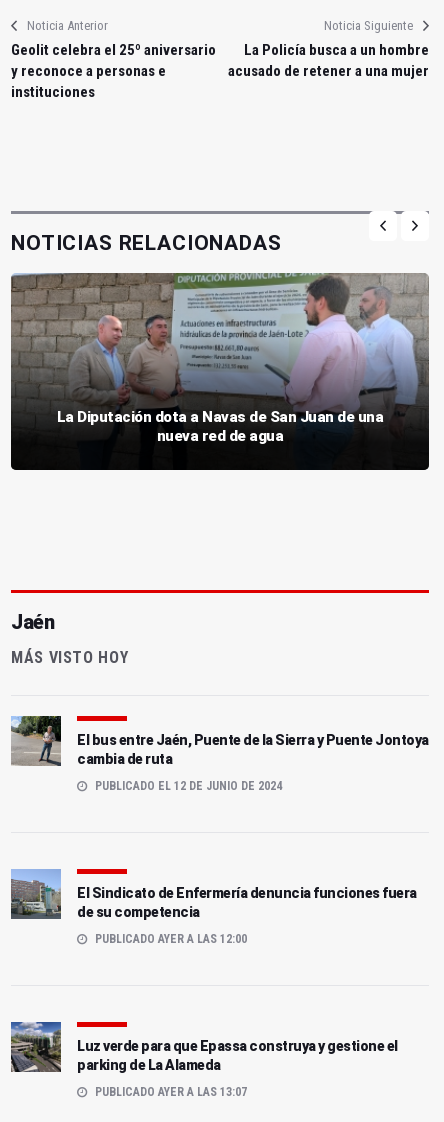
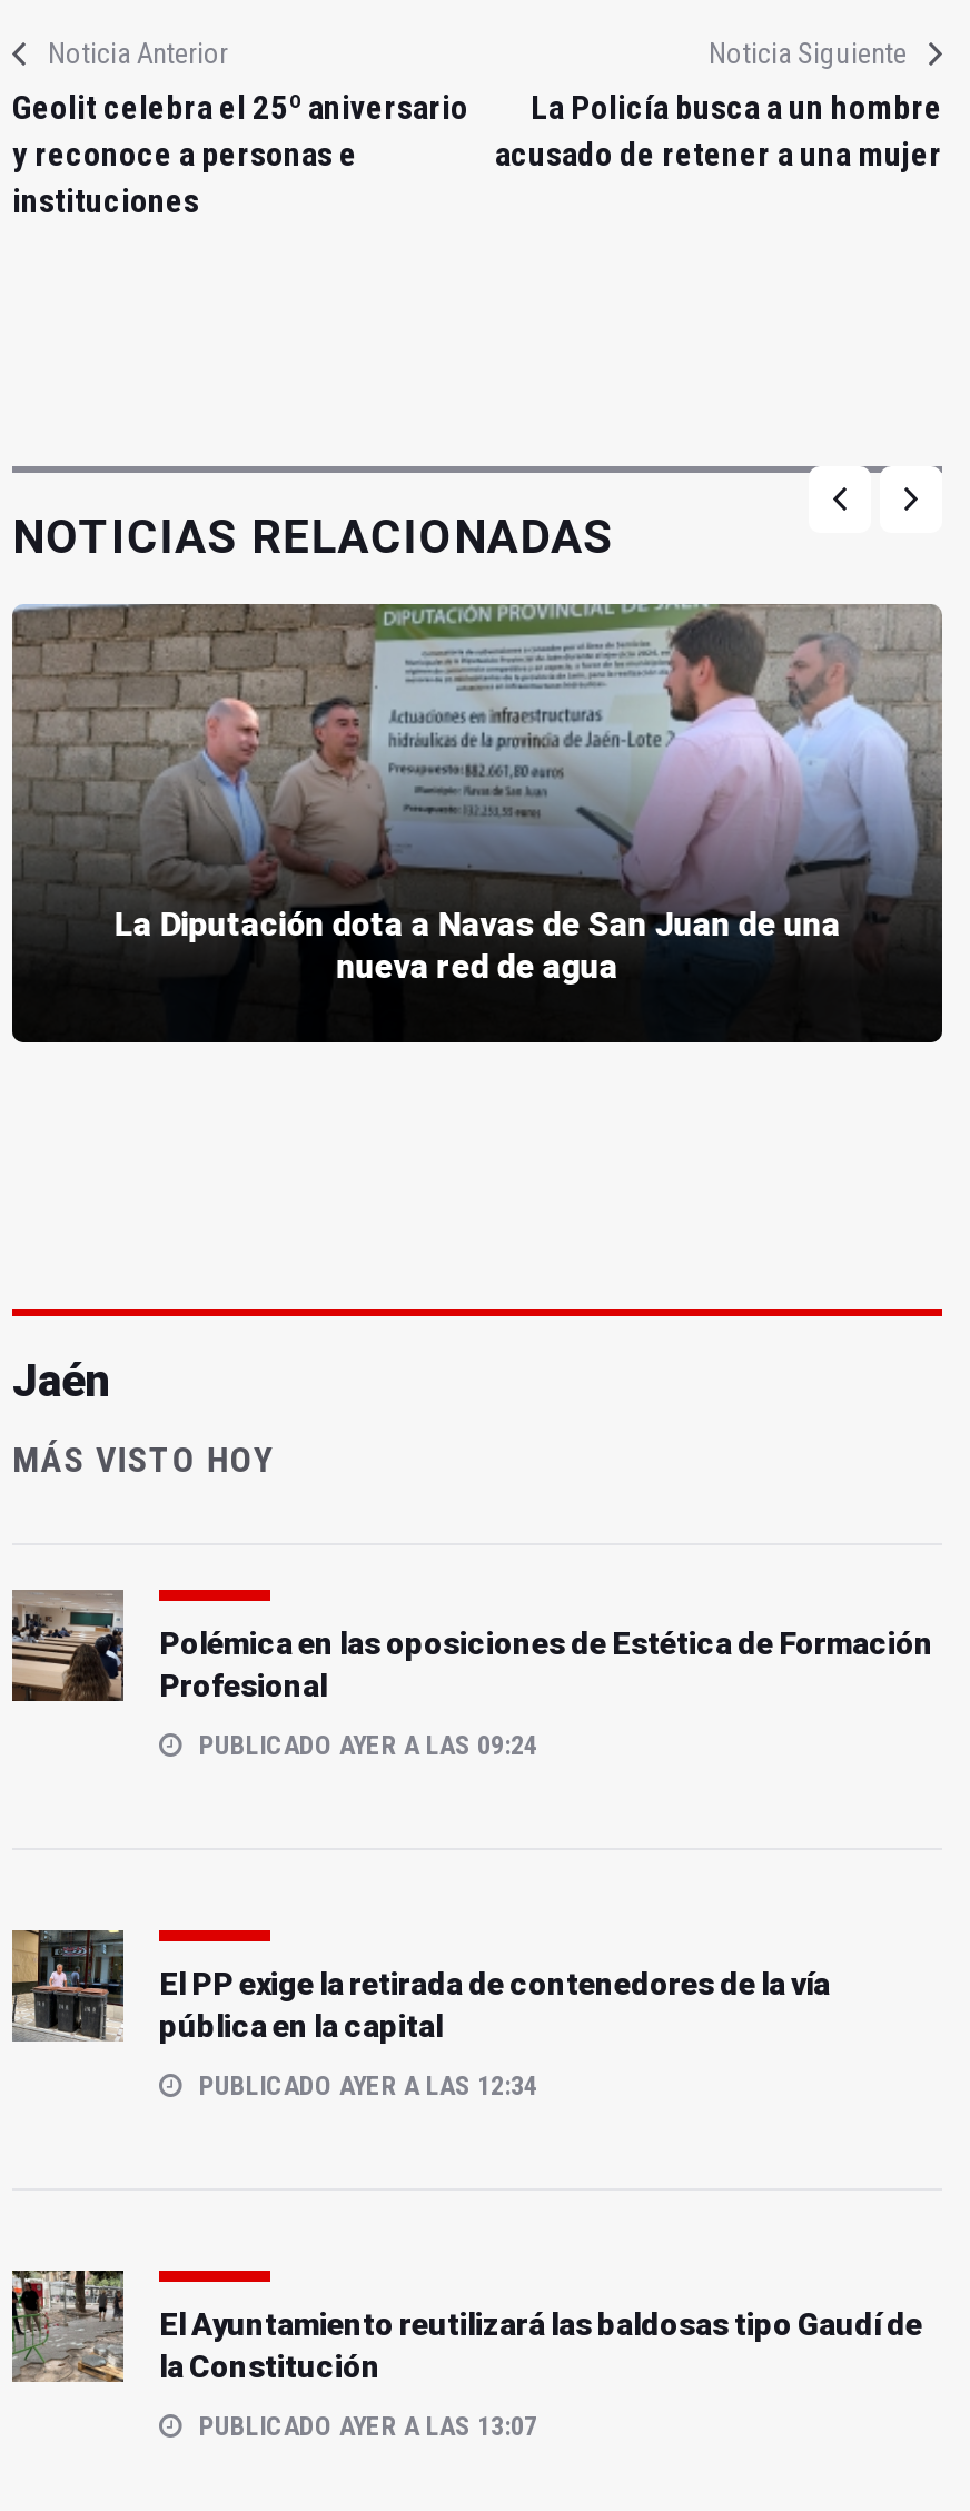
[11,716,428,767] [image] | El bus entre Jaén, Puente de la Sierra y Puente Jontoya | cambia de ruta -> [10,1588,933,1704] [image] | Polémica en las oposiciones de Estética de Formación | Profesional
[92,779,282,793] PUBLICADO EL 12 DE JUNIO DE 2024 -> [192,1731,537,1762] PUBLICADO AYER A LAS 09:24
[11,869,416,920] [image] | El Sindicato de Enfermería denuncia funciones fuera | de su competencia -> [10,1928,830,2044] [image] | El PP exige la retirada de contenedores de la vía | pública en la capital
[92,932,247,946] PUBLICADO AYER A LAS 12:00 -> [192,2071,537,2102] PUBLICADO AYER A LAS 12:34
[10,1021,397,1073] [image] | Luz verde para que Epassa construya y gestione el | parking de La Alameda -> [10,2268,922,2385] [image] | El Ayuntamiento reutilizará las baldosas tipo Gaudí de | la Constitución

